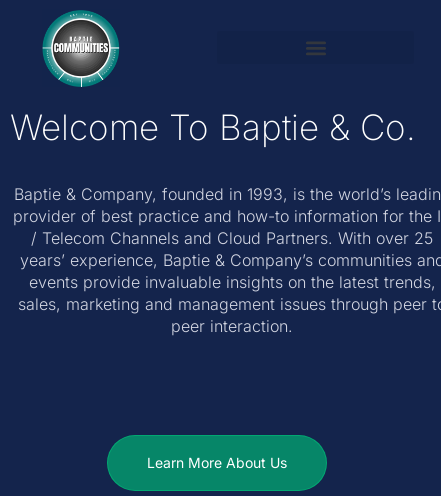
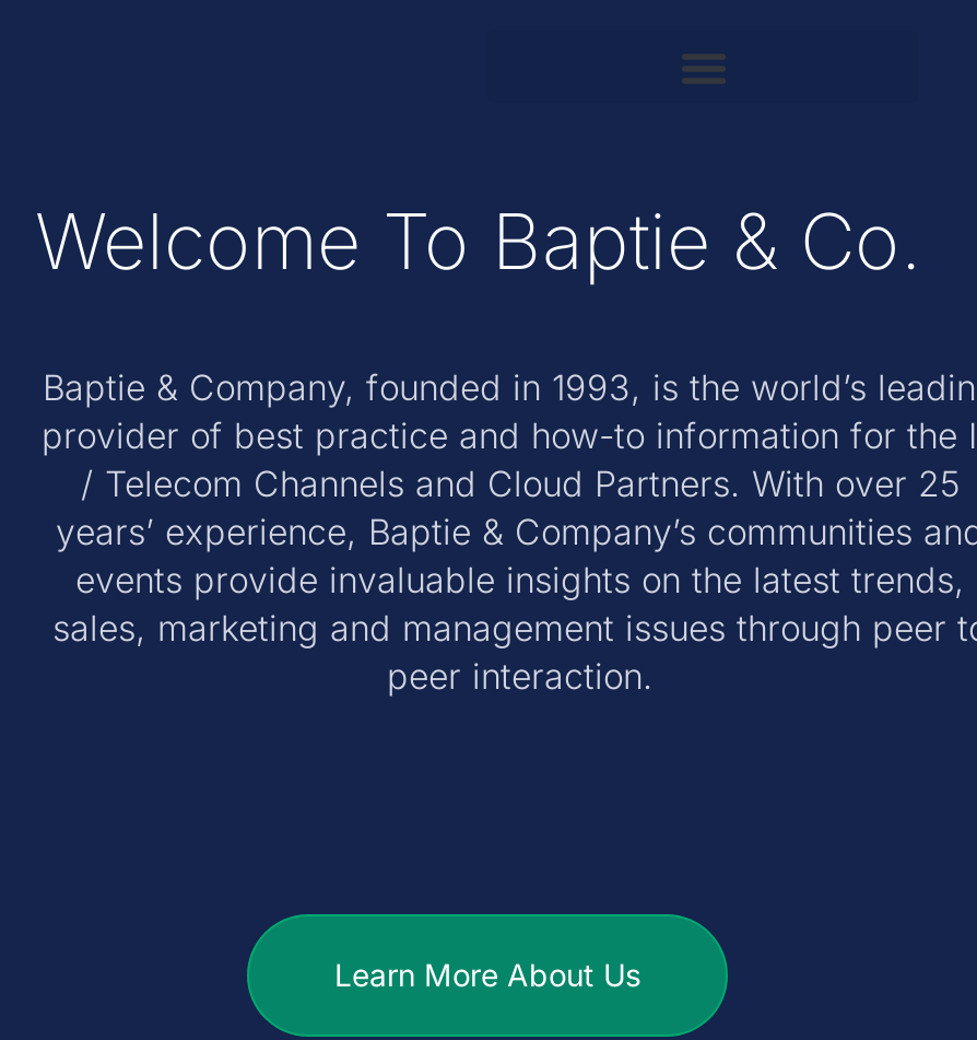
[42,9,120,88] [image] -> none

